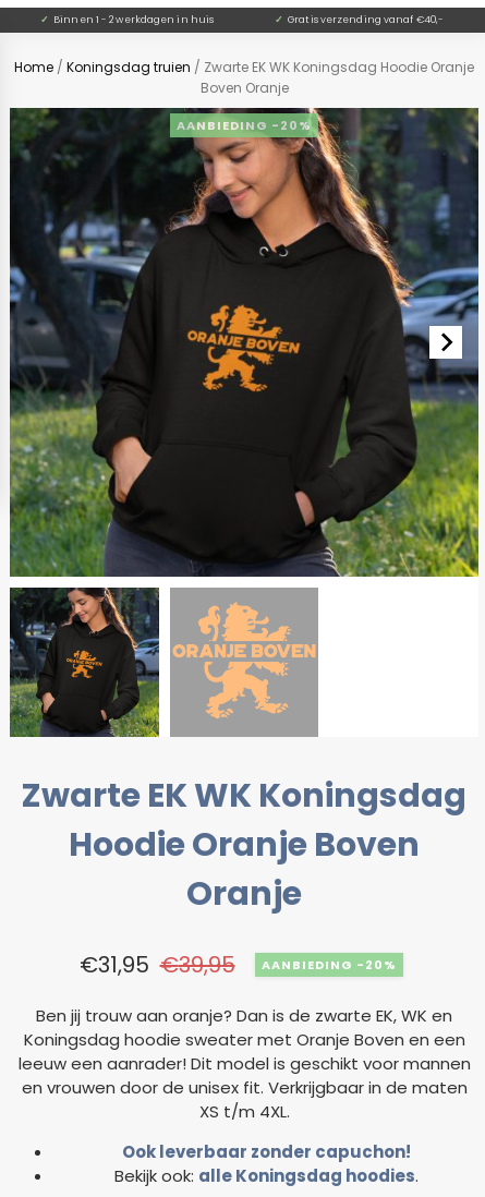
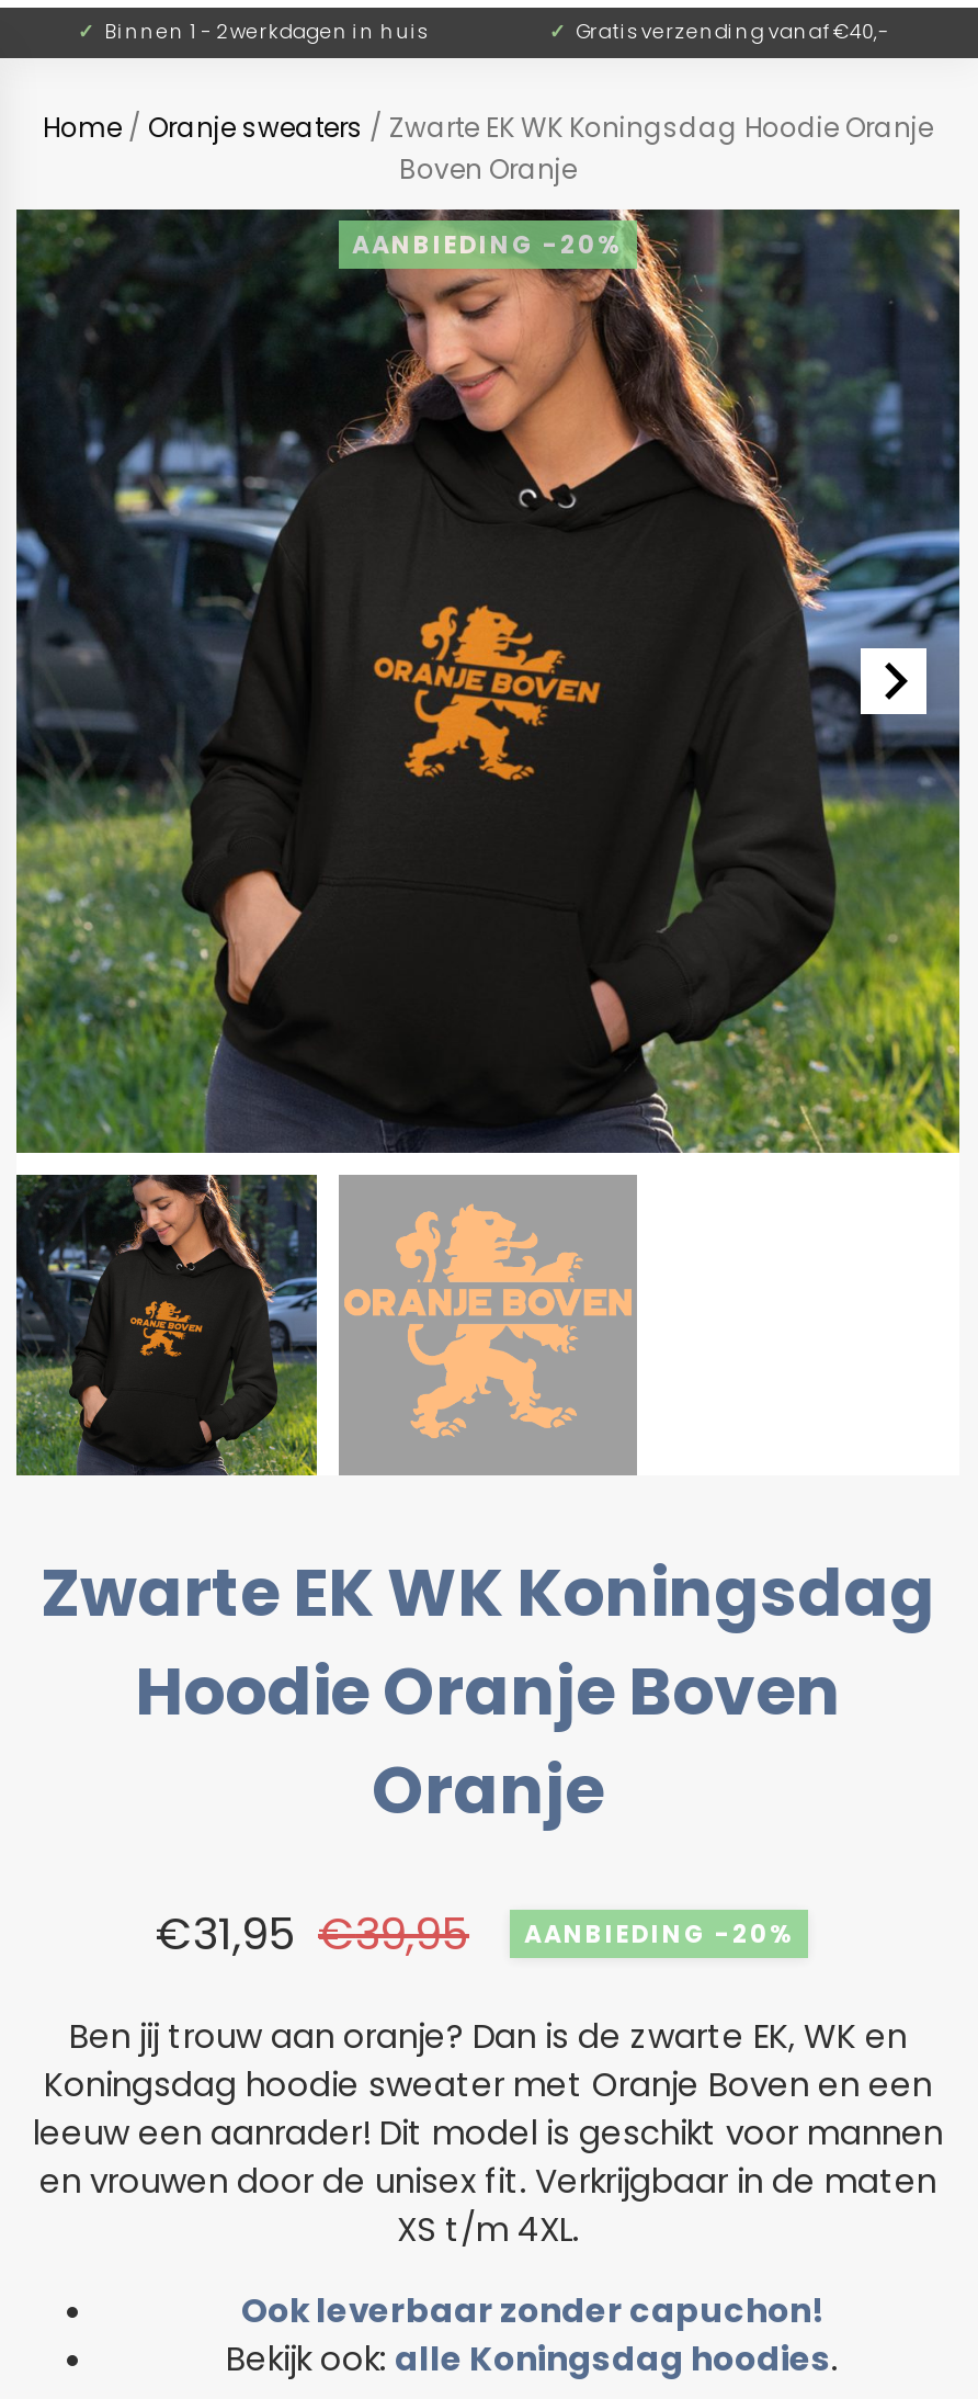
[14,58,474,77] Home / Koningsdag truien / Zwarte EK WK Koningsdag Hoodie Oranje -> [43,109,933,147] Home / Oranje sweaters / Zwarte EK WK Koningsdag Hoodie Oranje

